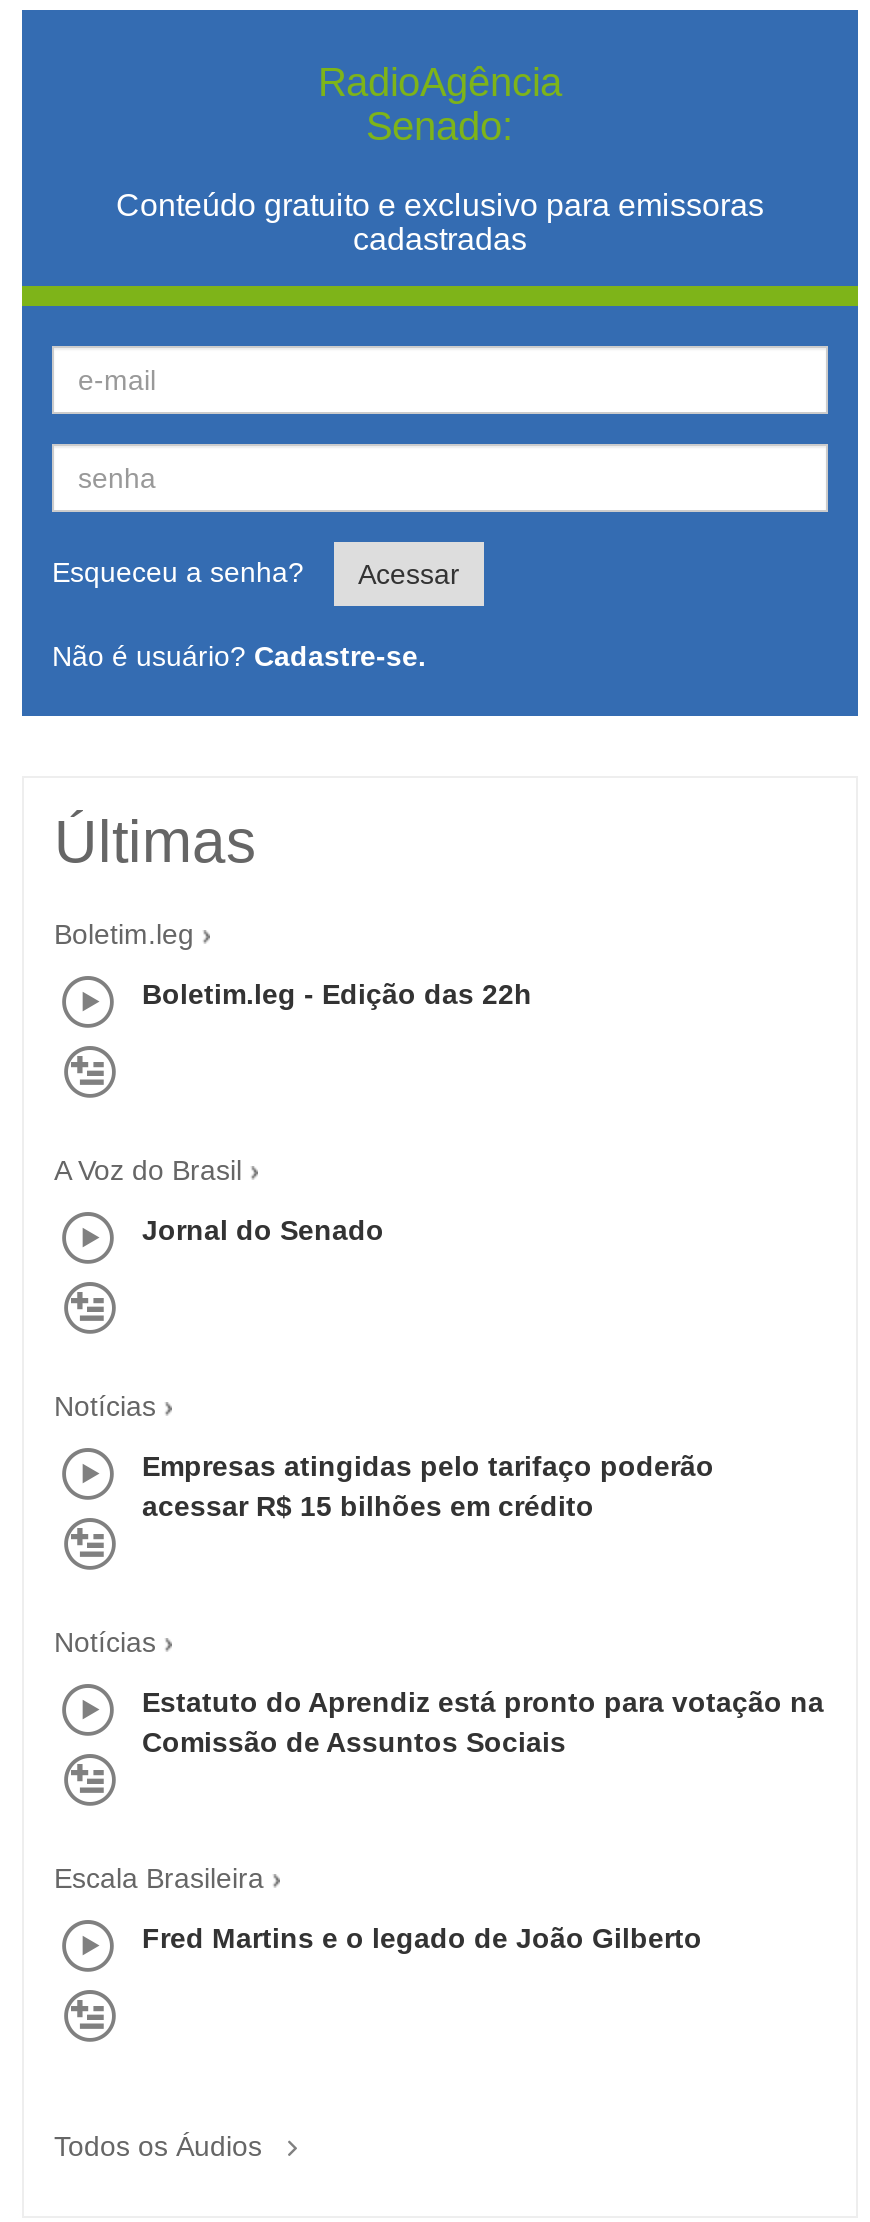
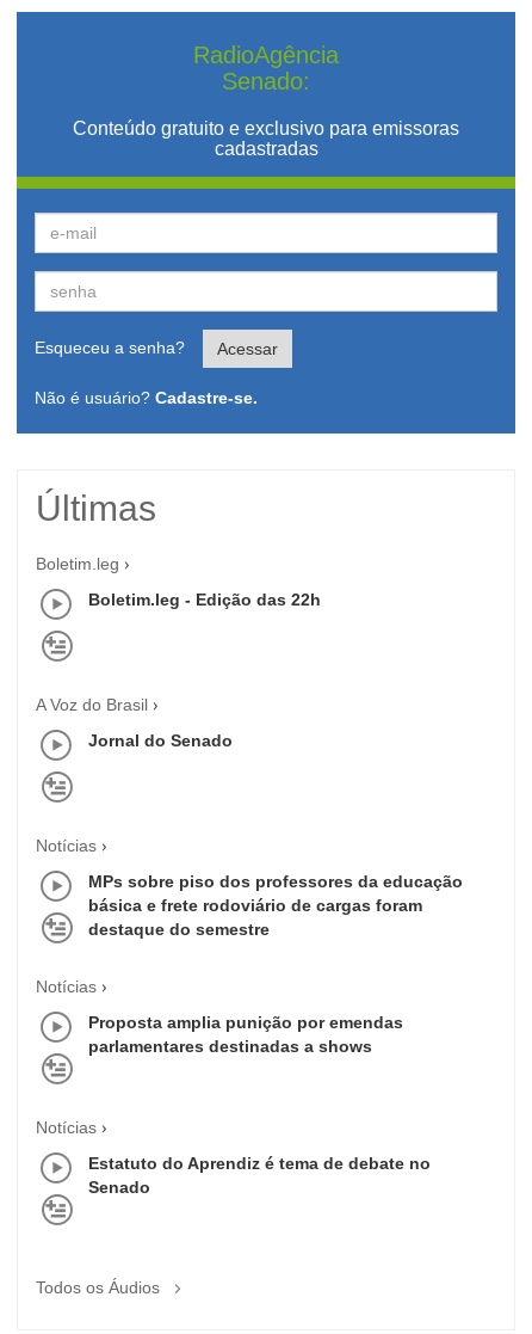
[142,1450,714,1522] Empresas atingidas pelo tarifaço poderão | acessar R$ 15 bilhões em crédito -> [88,872,463,939] MPs sobre piso dos professores da educação | básica e frete rodoviário de cargas foram | destaque do semestre
[142,1686,824,1758] Estatuto do Aprendiz está pronto para votação na | Comissão de Assuntos Sociais -> [88,1013,403,1056] Proposta amplia punição por emendas | parlamentares destinadas a shows
[54,1862,264,1894] Escala Brasileira -> [36,1118,97,1137] Notícias
[142,1922,702,1954] Fred Martins e o legado de João Gilberto -> [88,1154,431,1197] Estatuto do Aprendiz é tema de debate no | Senado

